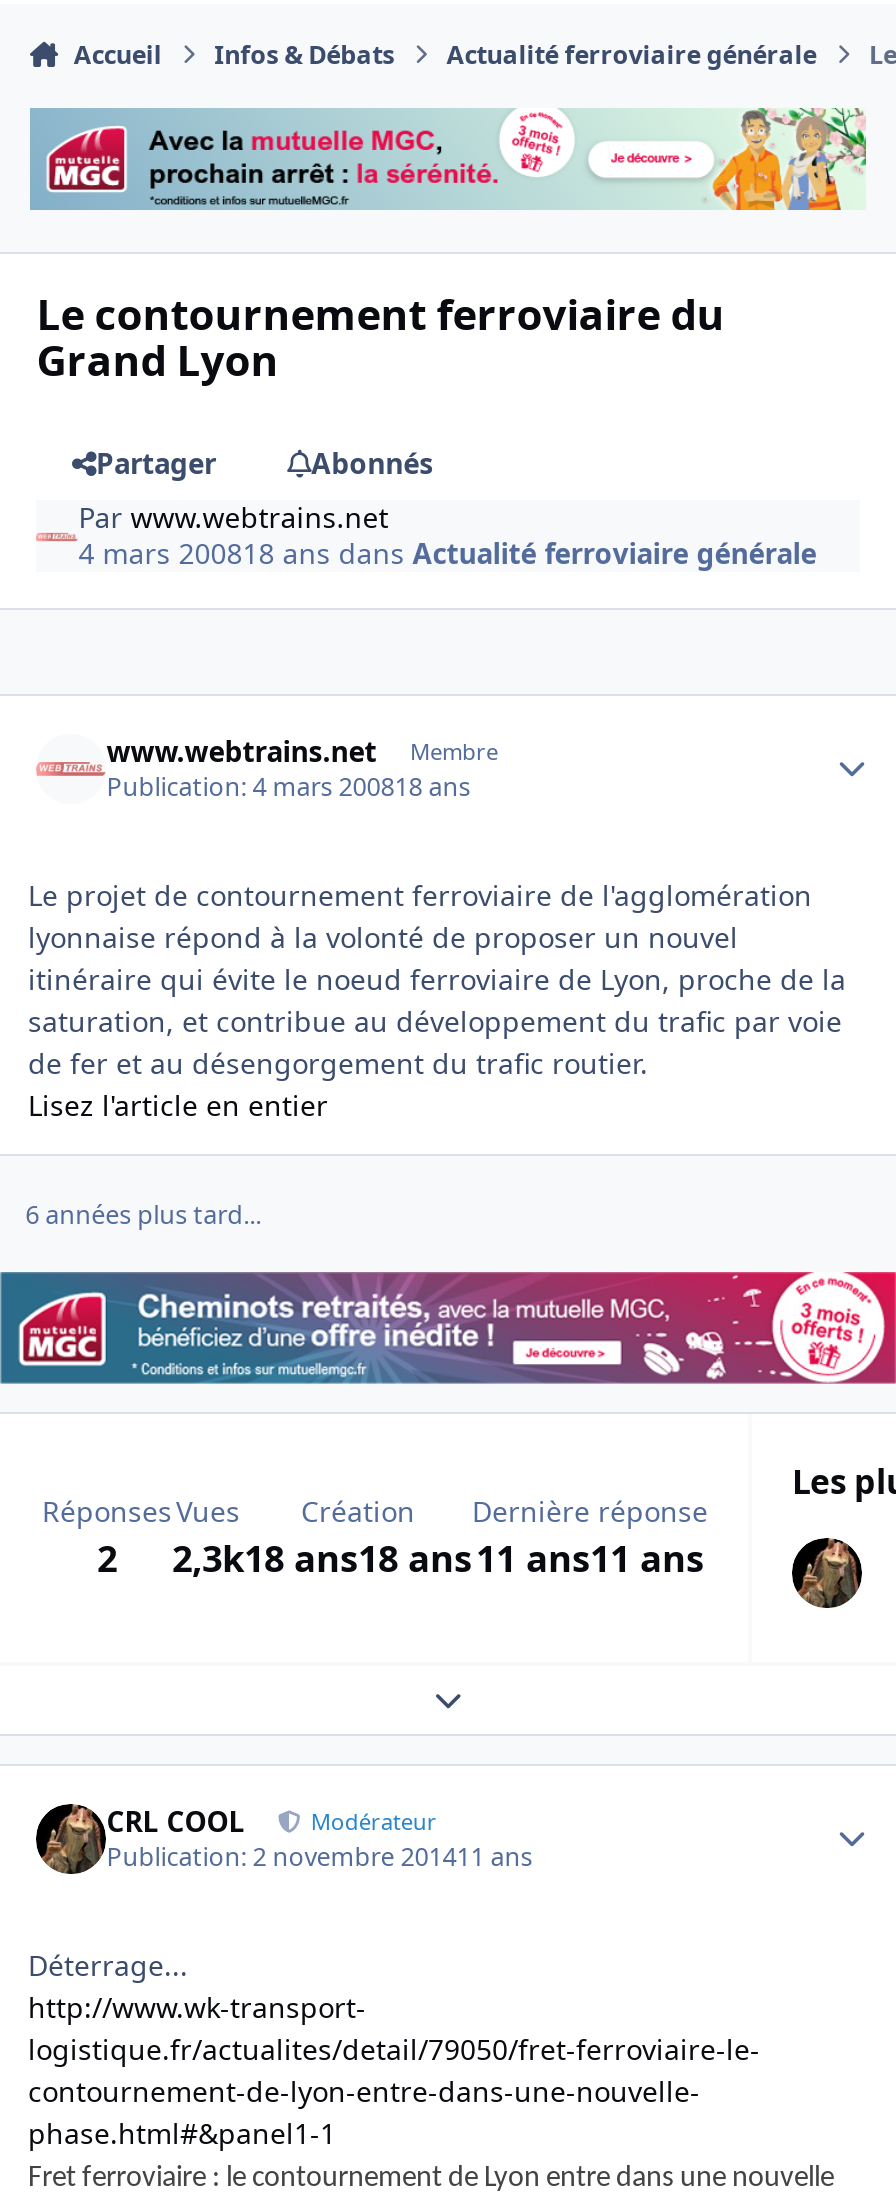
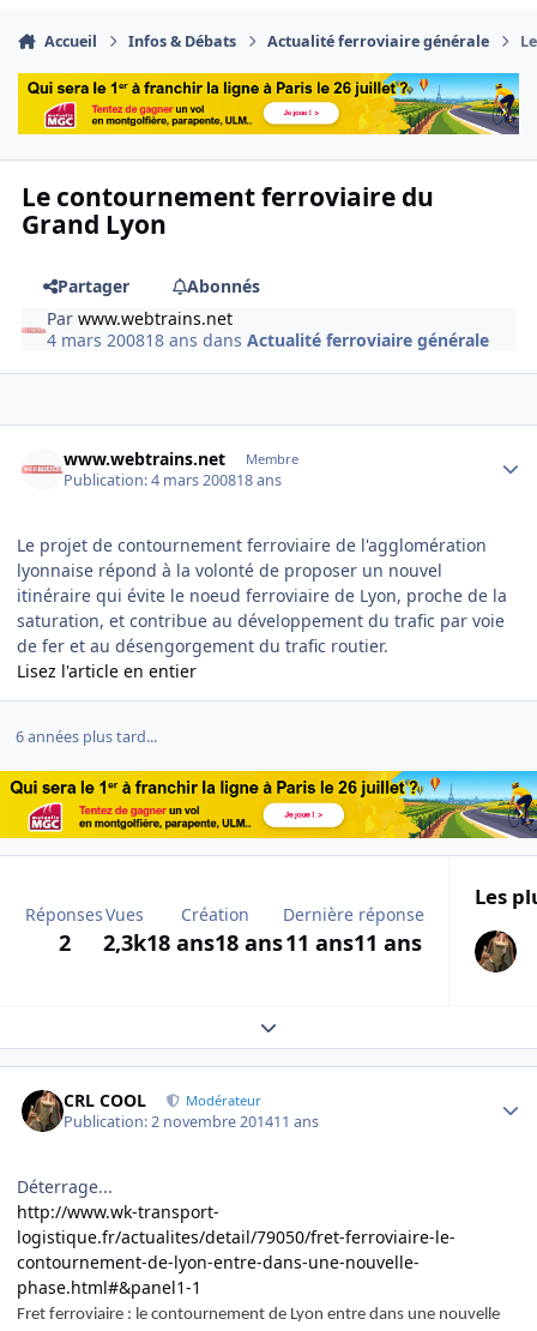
[28,106,868,212] [image] -> [17,72,520,135] [image]
[6,1270,890,1386] [image] -> [4,770,533,839] [image]

